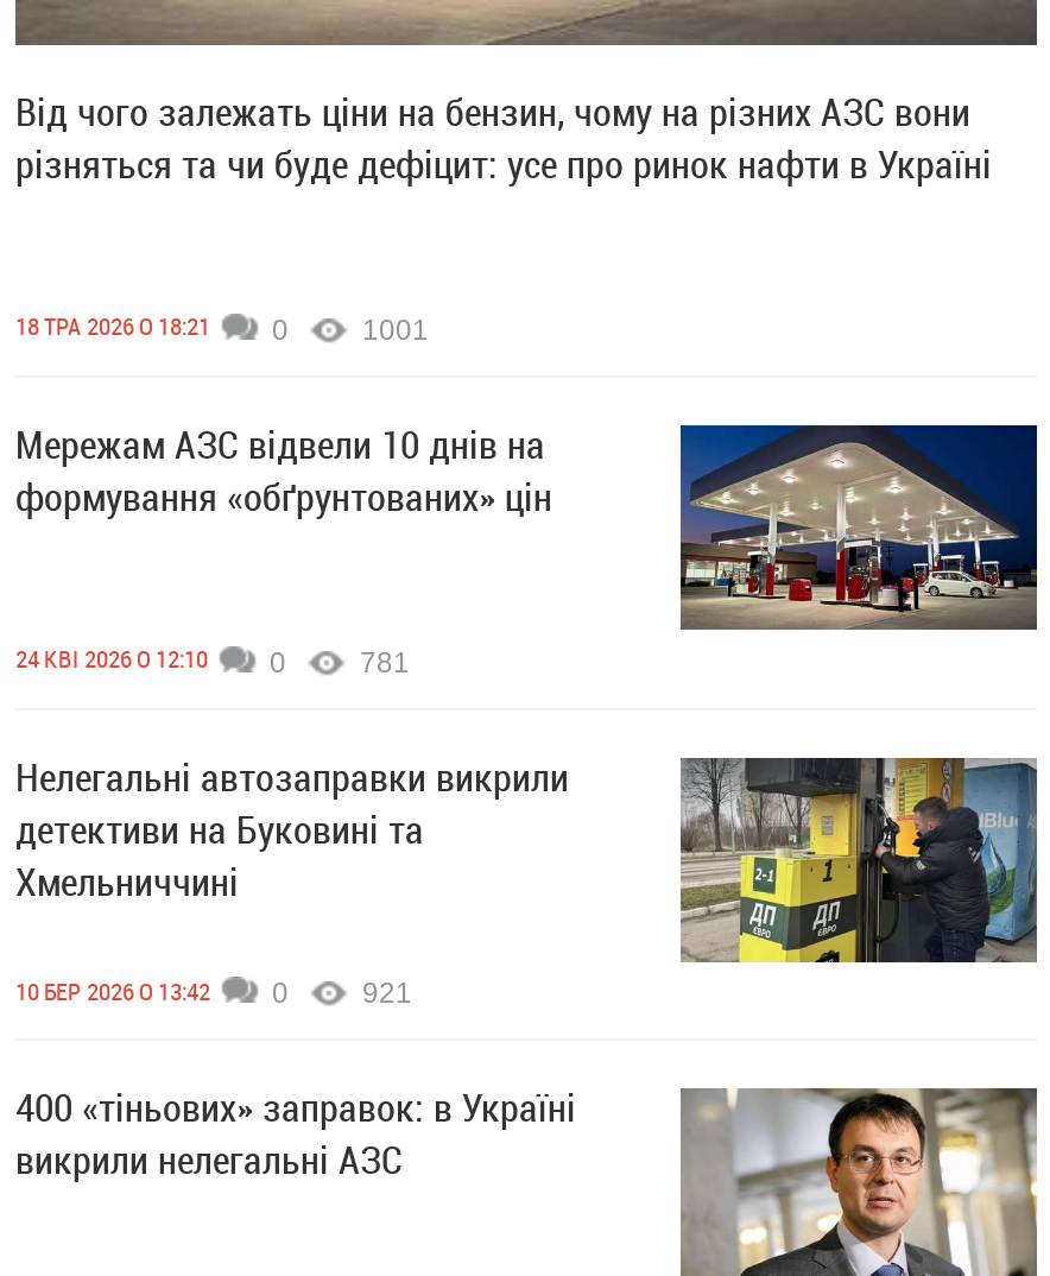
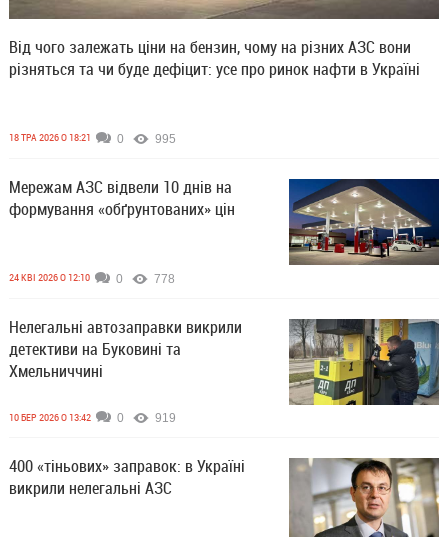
[362,313,429,346] 1001 -> [155,132,176,146] 995
[360,645,410,678] 781 -> [154,271,175,285] 778
[362,977,412,1011] 921 -> [155,411,176,425] 919

